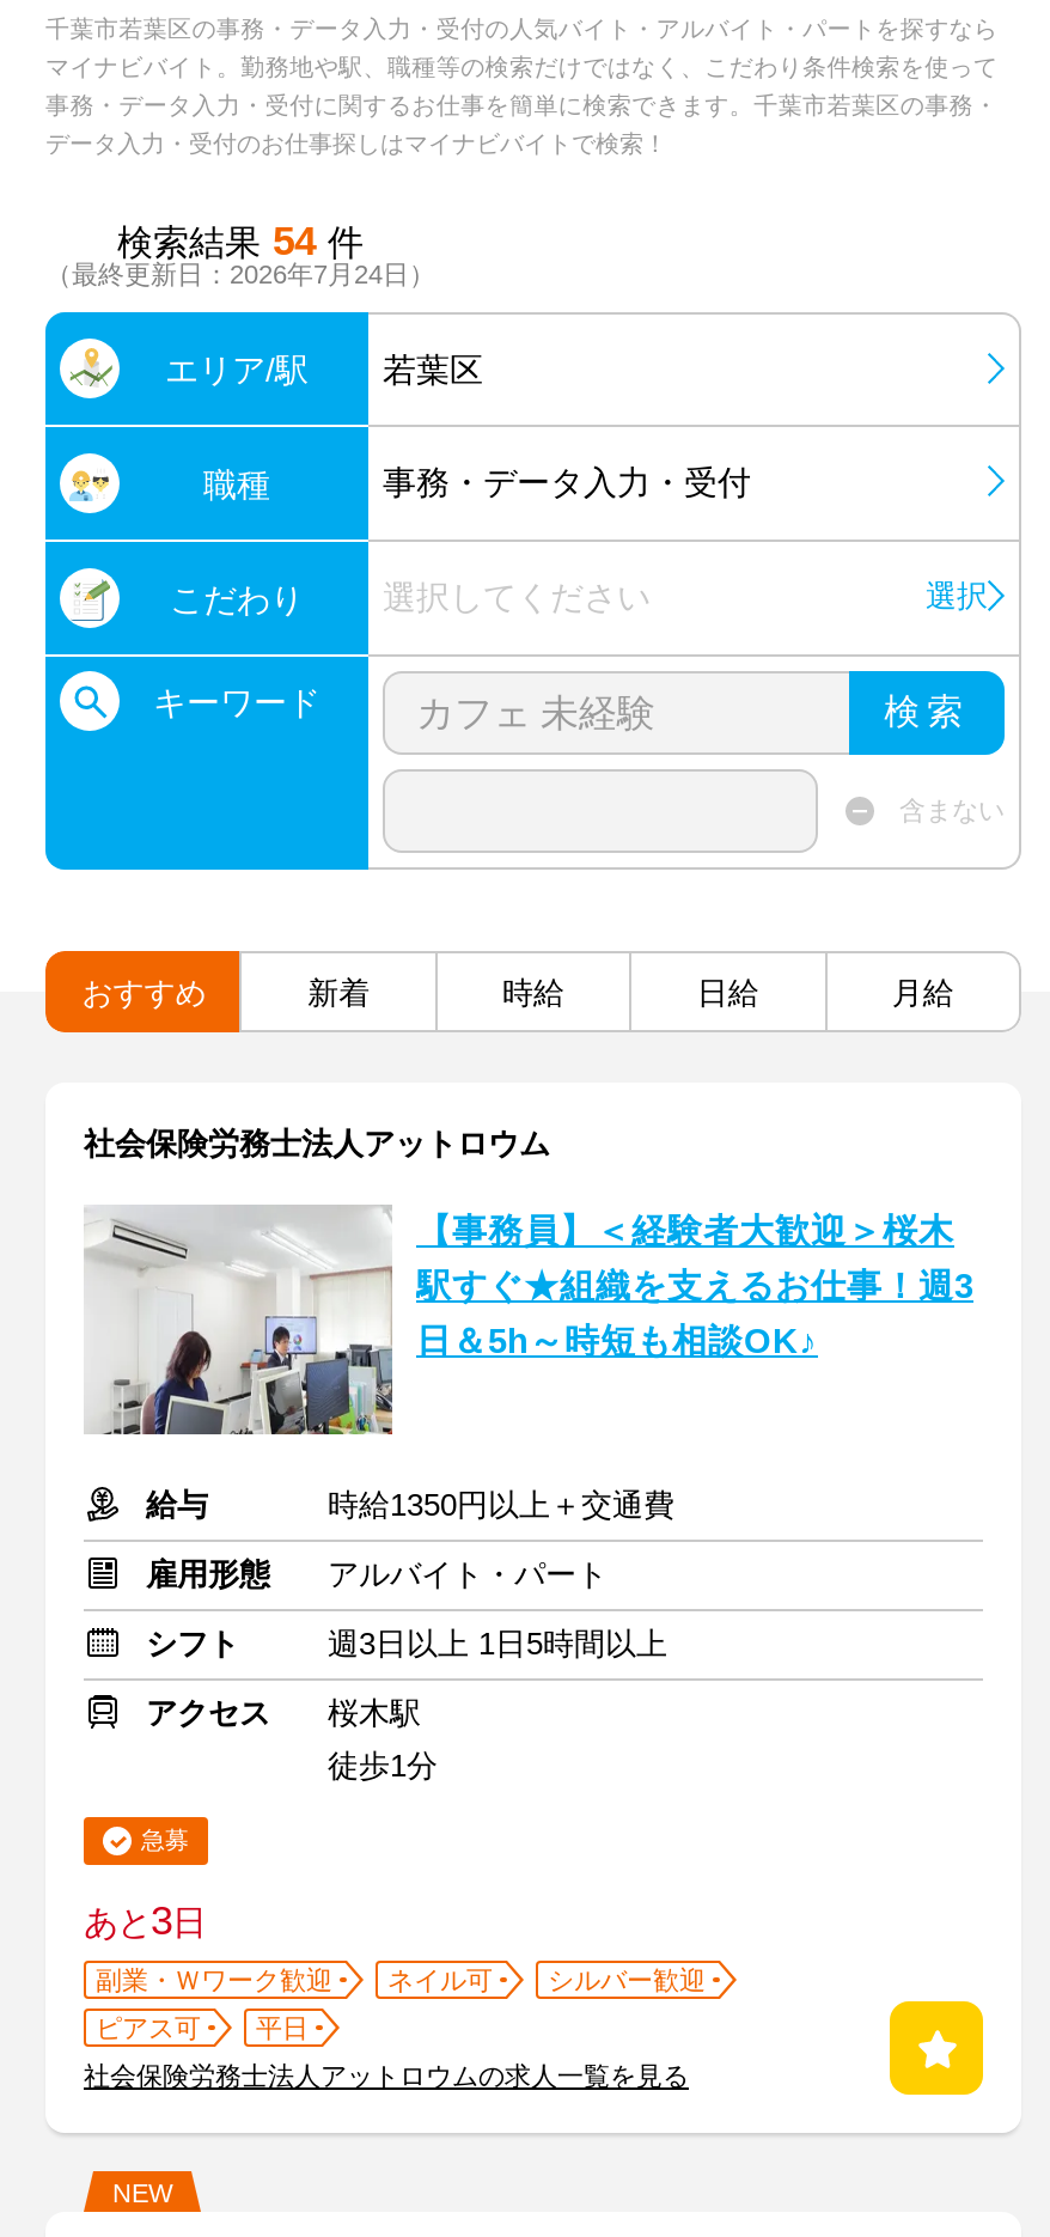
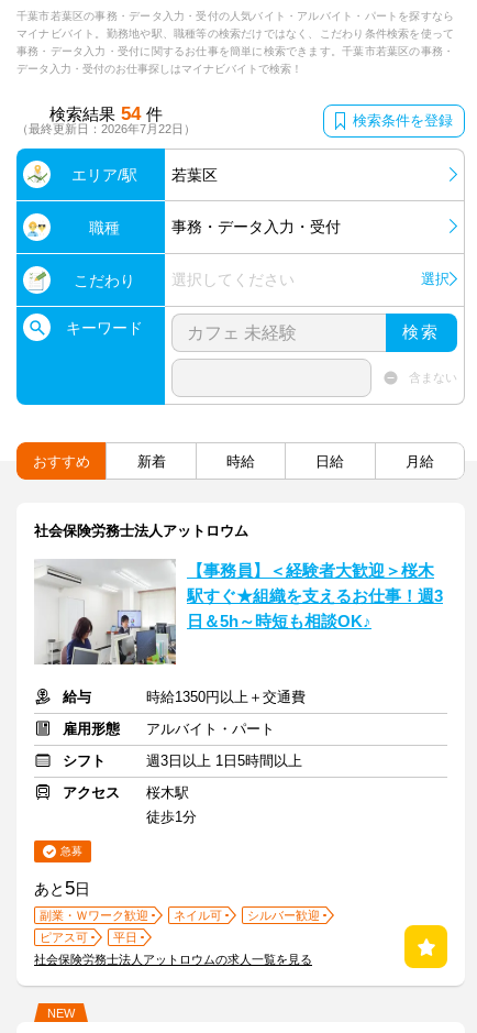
[45,260,435,288] （最終更新日：2026年7月24日） -> [16,112,453,135] （最終更新日：2026年7月22日） | 検索条件を登録
[84,1898,206,1944] あと3日 -> [34,878,90,899] あと5日

